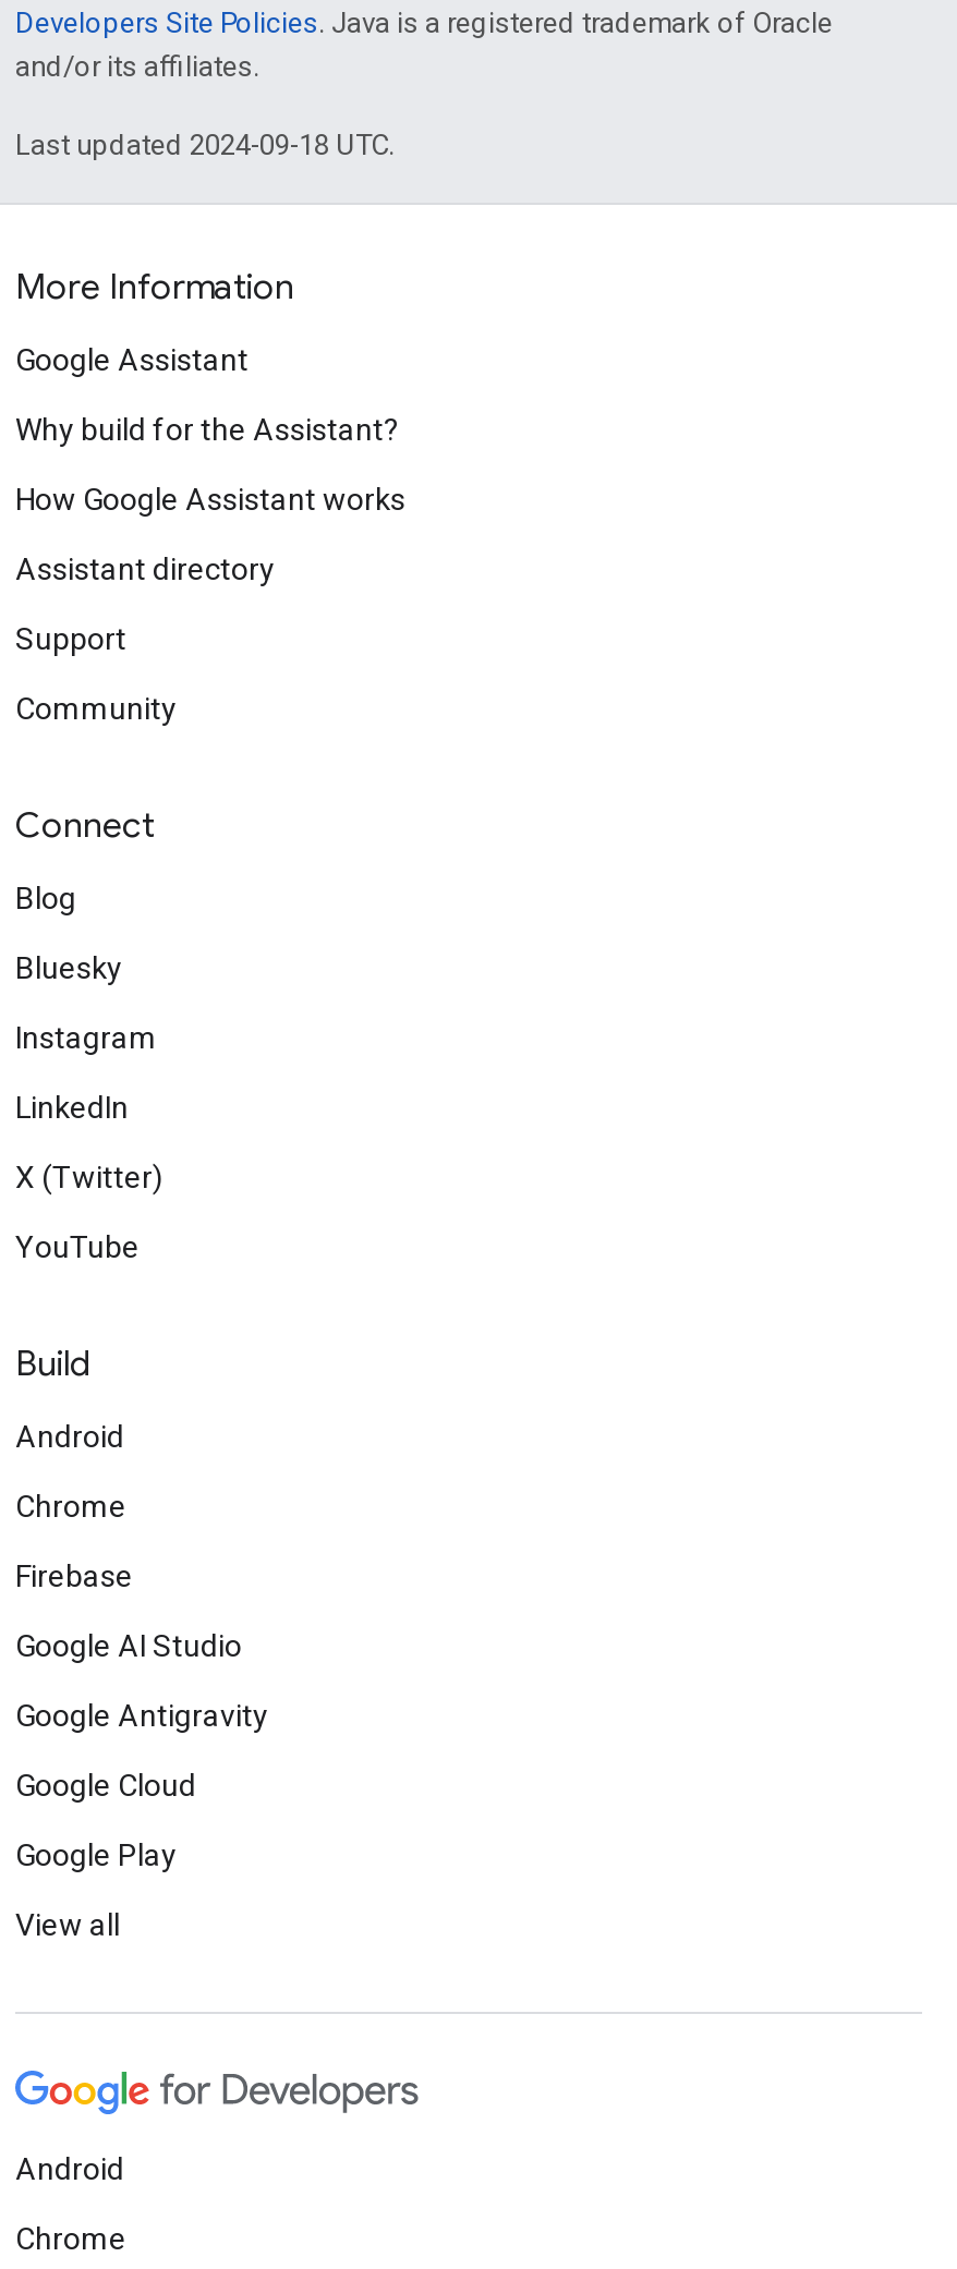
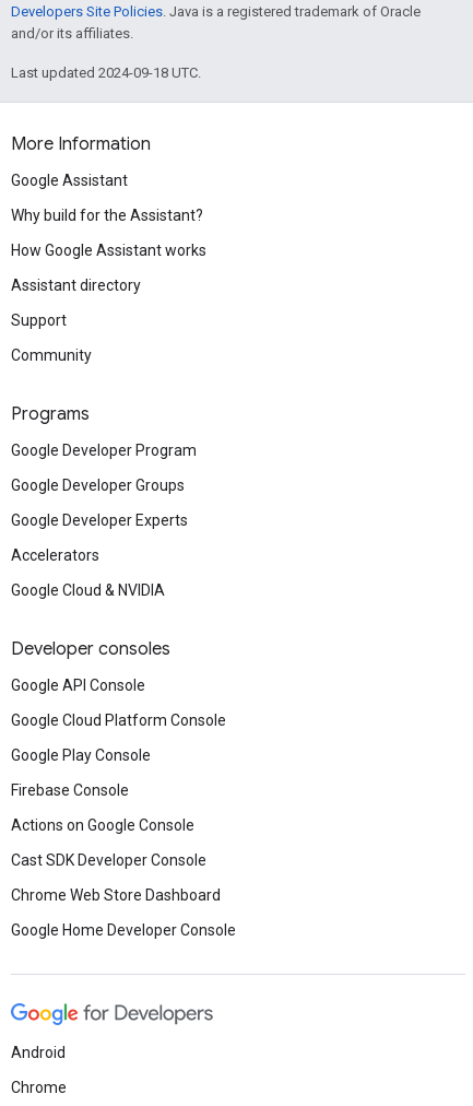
[15,804,268,1942] Connect | Blog | Bluesky | Instagram | LinkedIn | X (Twitter) | YouTube | Build | Android | Chrome | Firebase | Google AI Studio | Google Antigravity | Google Cloud | Google Play | View all -> [11,403,236,939] Programs | Google Developer Program | Google Developer Groups | Google Developer Experts | Accelerators | Google Cloud & NVIDIA | Developer consoles | Google API Console | Google Cloud Platform Console | Google Play Console | Firebase Console | Actions on Google Console | Cast SDK Developer Console | Chrome Web Store Dashboard | Google Home Developer Console

